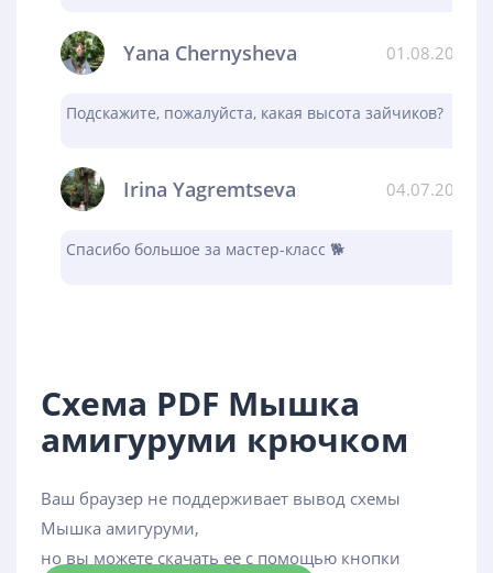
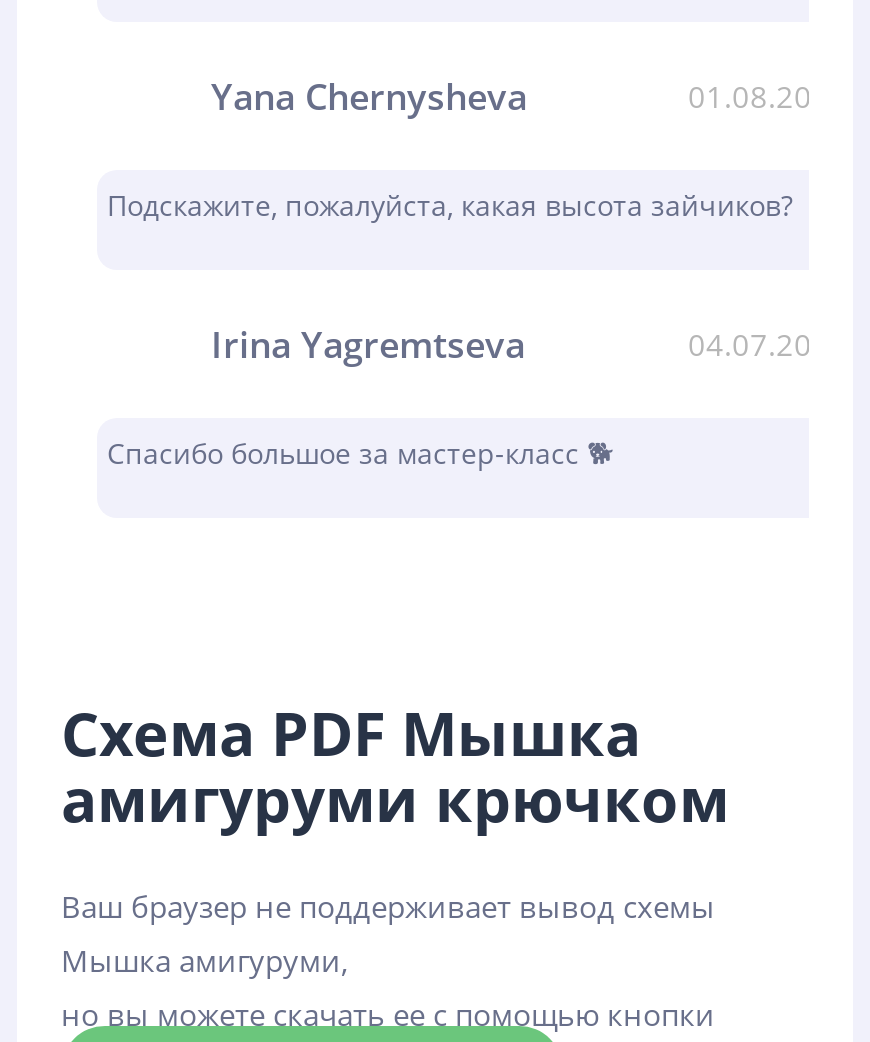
[59,30,106,76] [image] -> none
[59,166,106,212] [image] -> none

